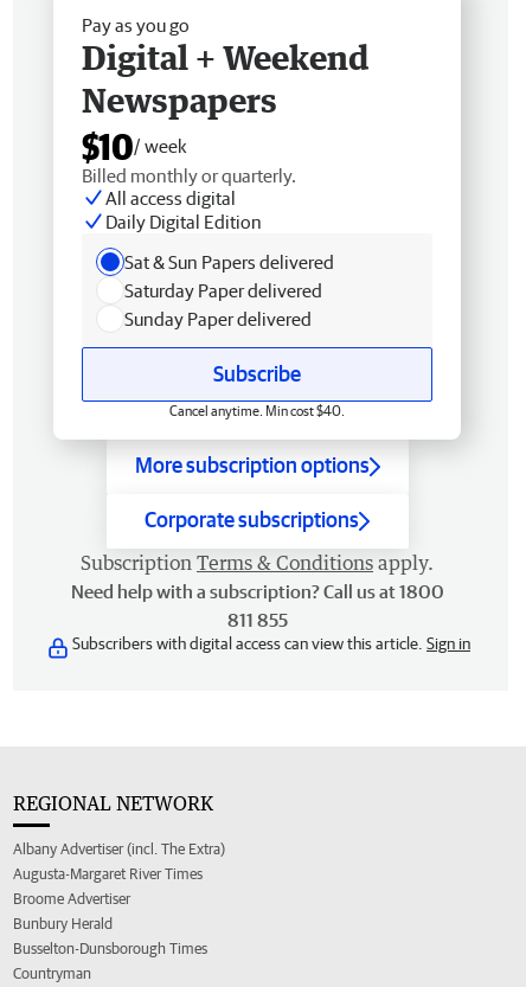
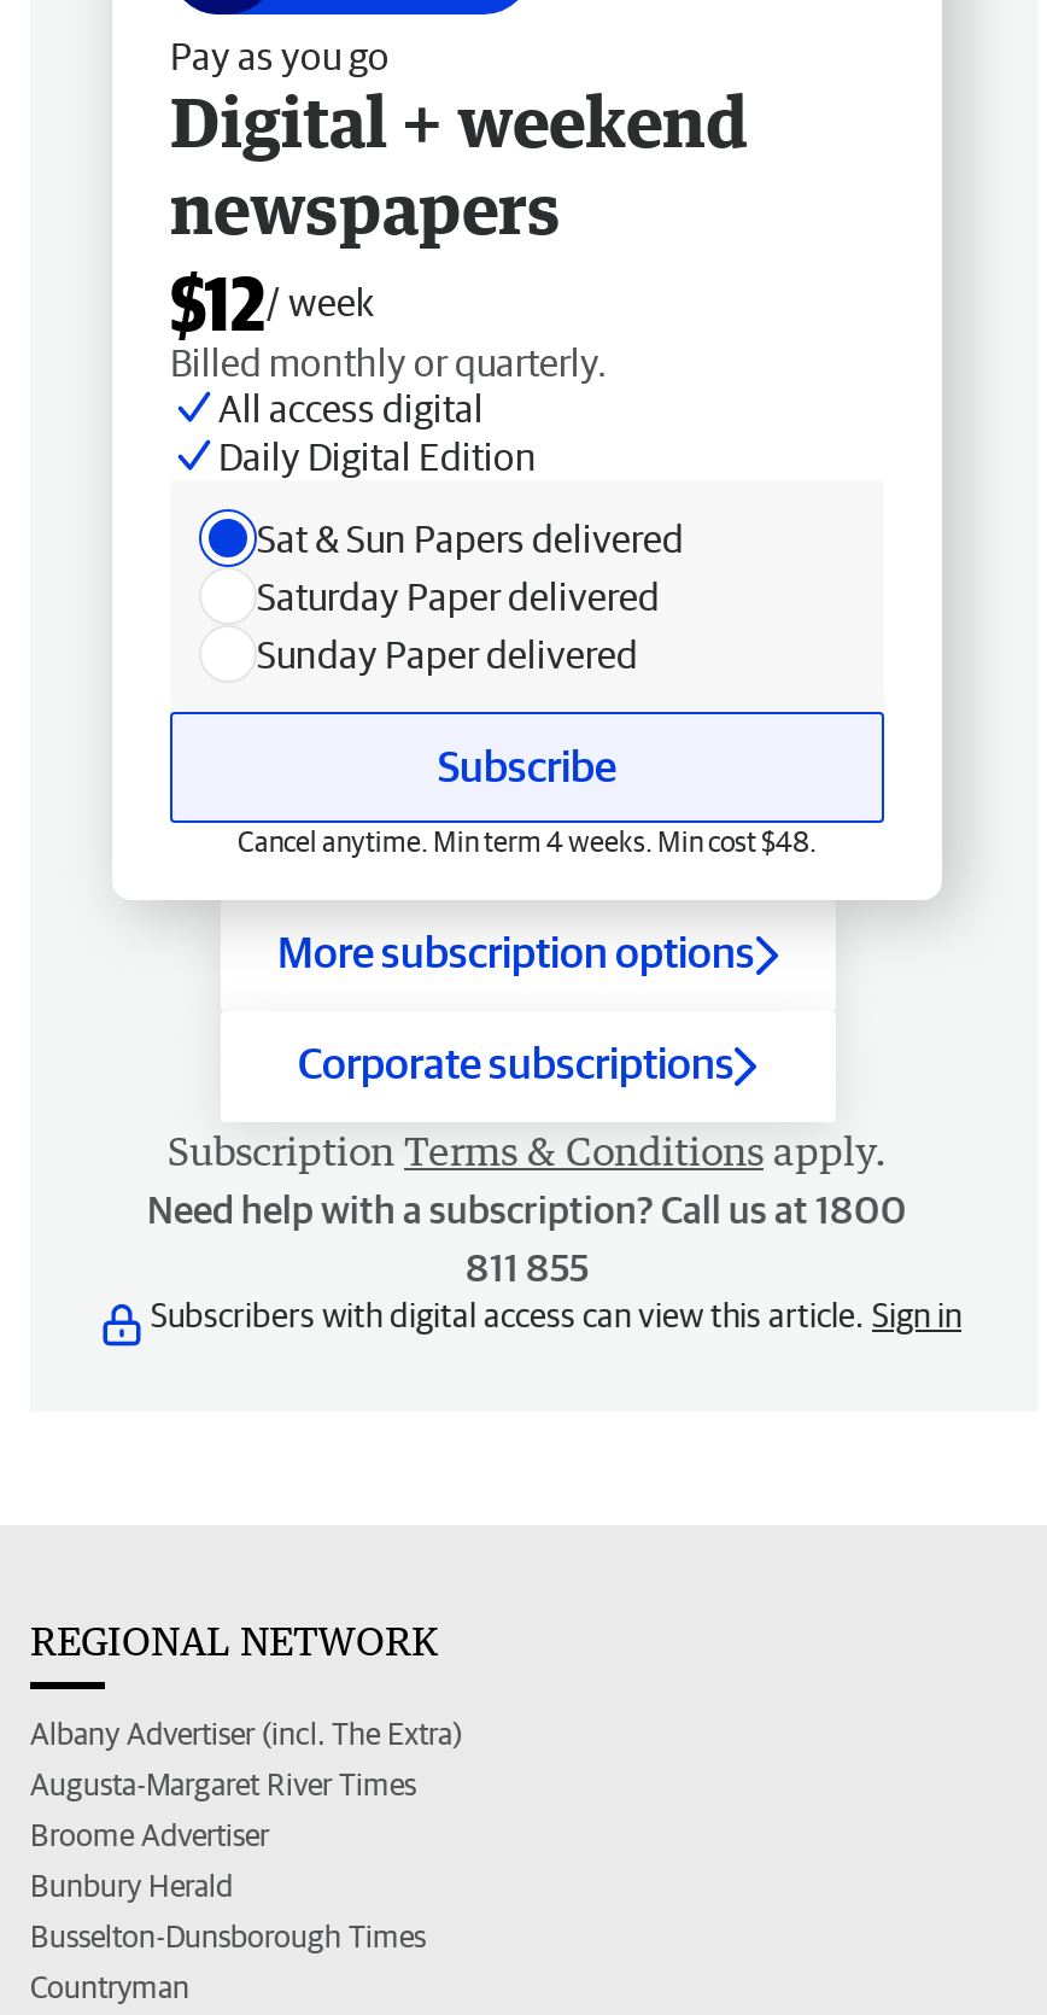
[82,36,370,167] Digital + Weekend | Newspapers | $10/ week -> [170,79,749,344] Digital + weekend | newspapers | $12/ week
[169,402,345,418] Cancel anytime. Min cost $40. -> [238,824,817,856] Cancel anytime. Min term 4 weeks. Min cost $48.

